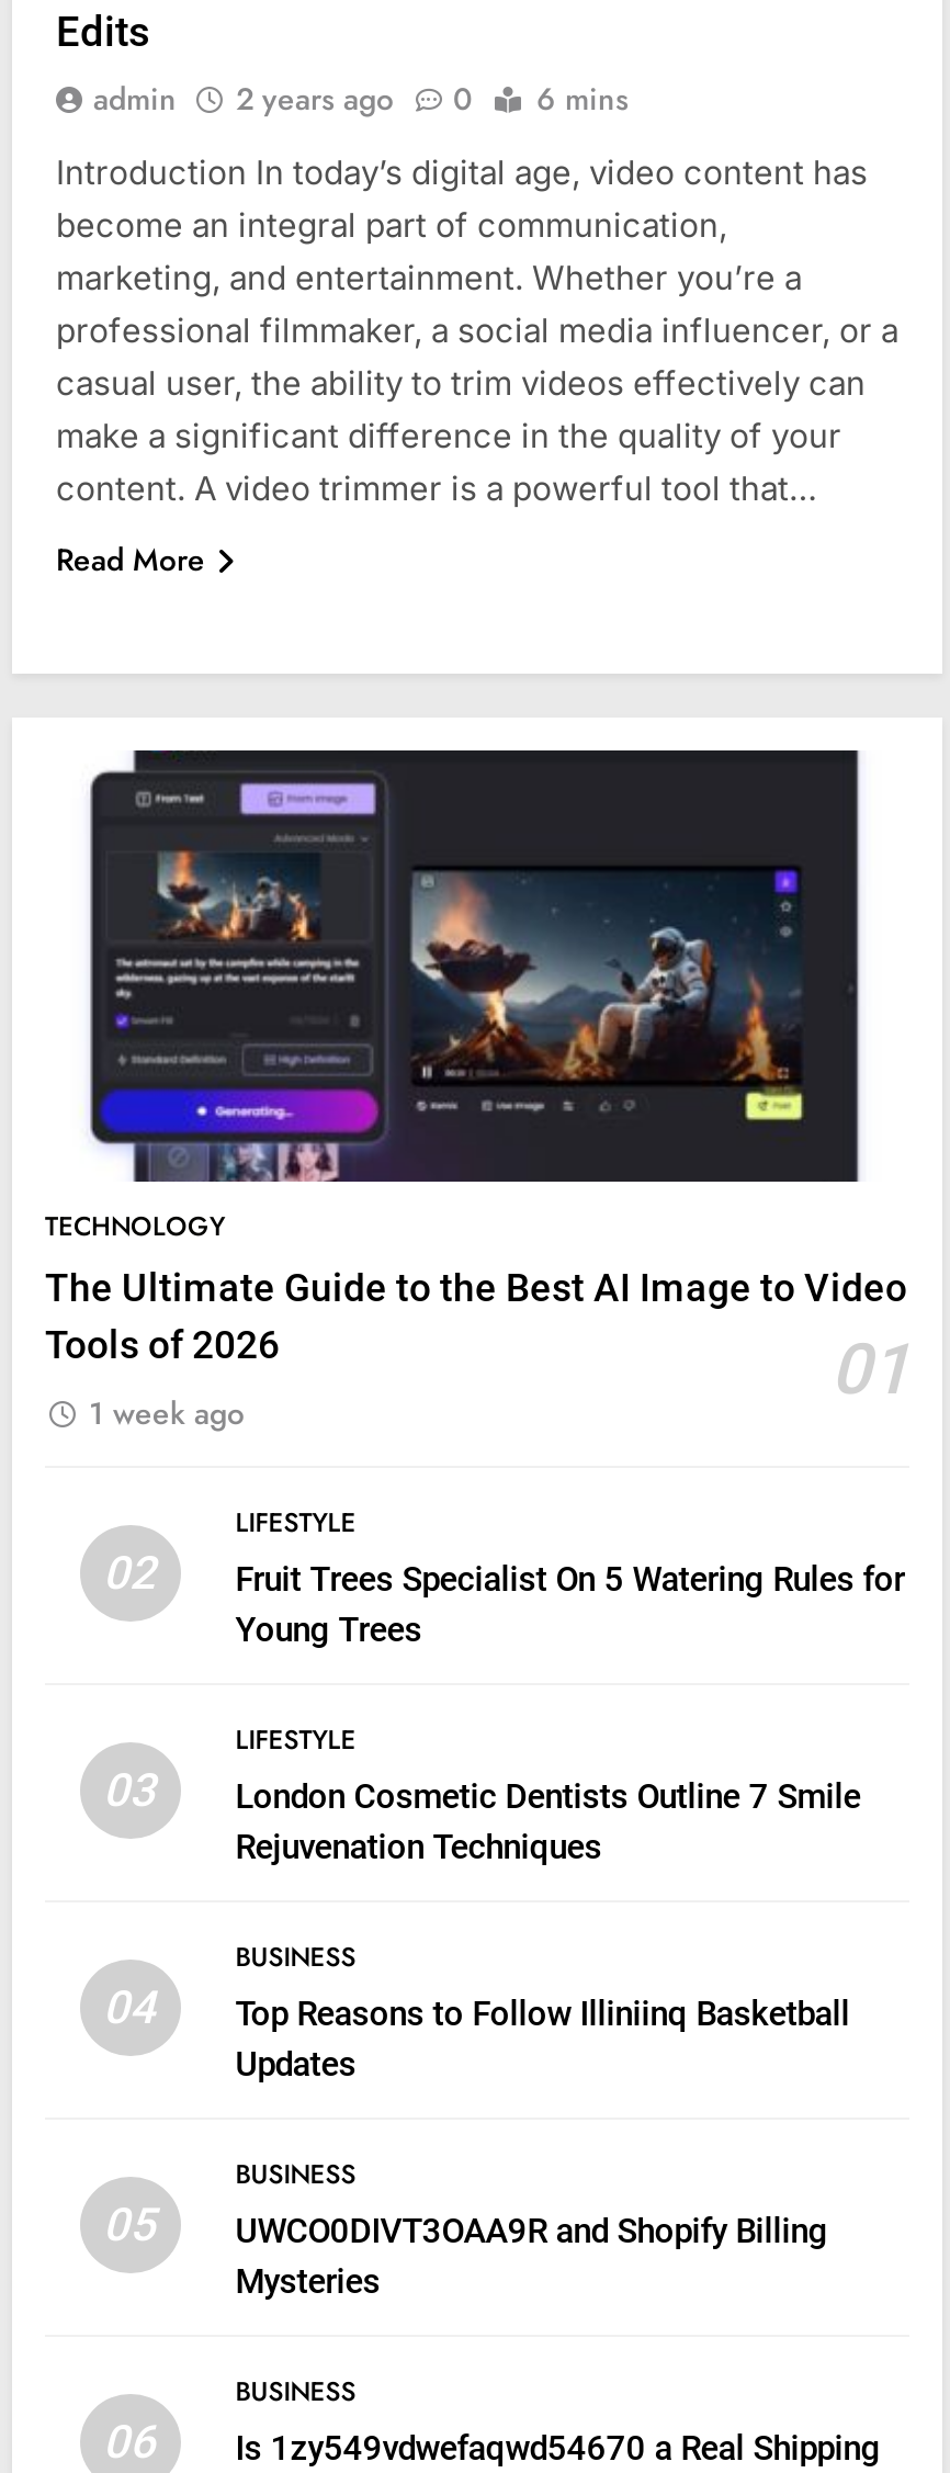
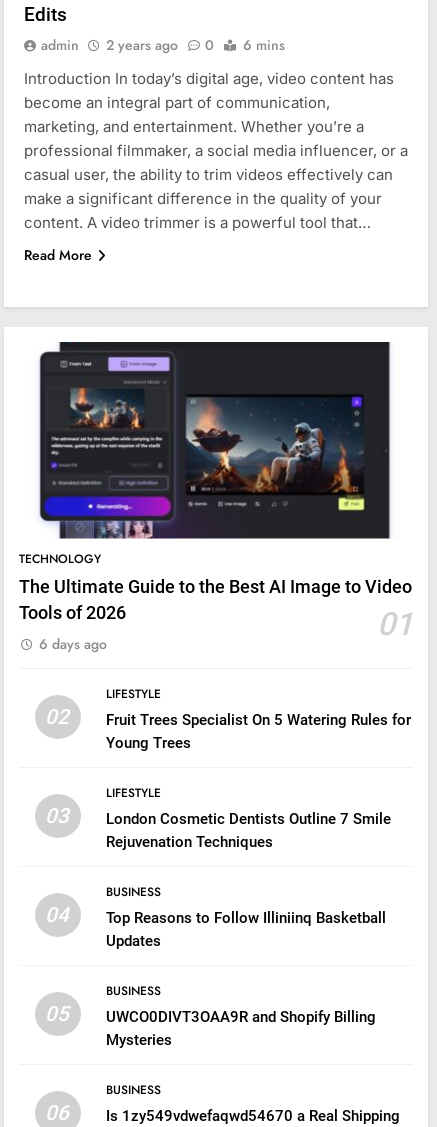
[89,1390,245,1434] 1 week ago -> [39,633,107,653] 6 days ago

